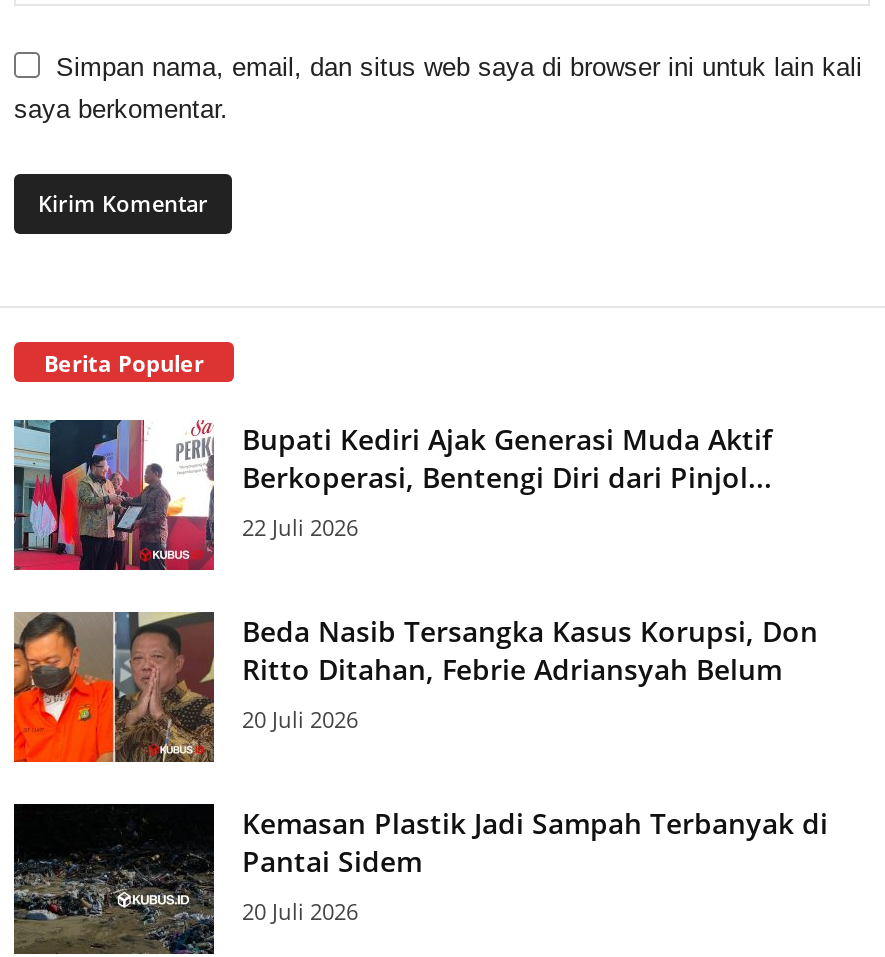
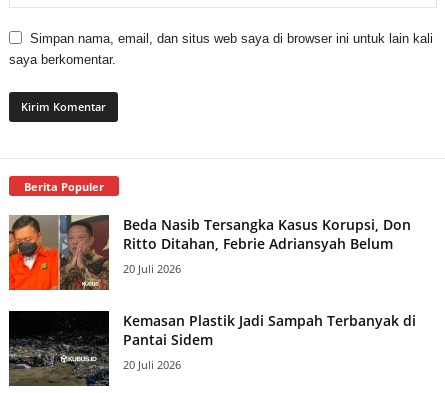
[12,418,772,572] [image] | Bupati Kediri Ajak Generasi Muda Aktif | Berkoperasi, Bentengi Diri dari Pinjol... | 22 Juli 2026 -> none

